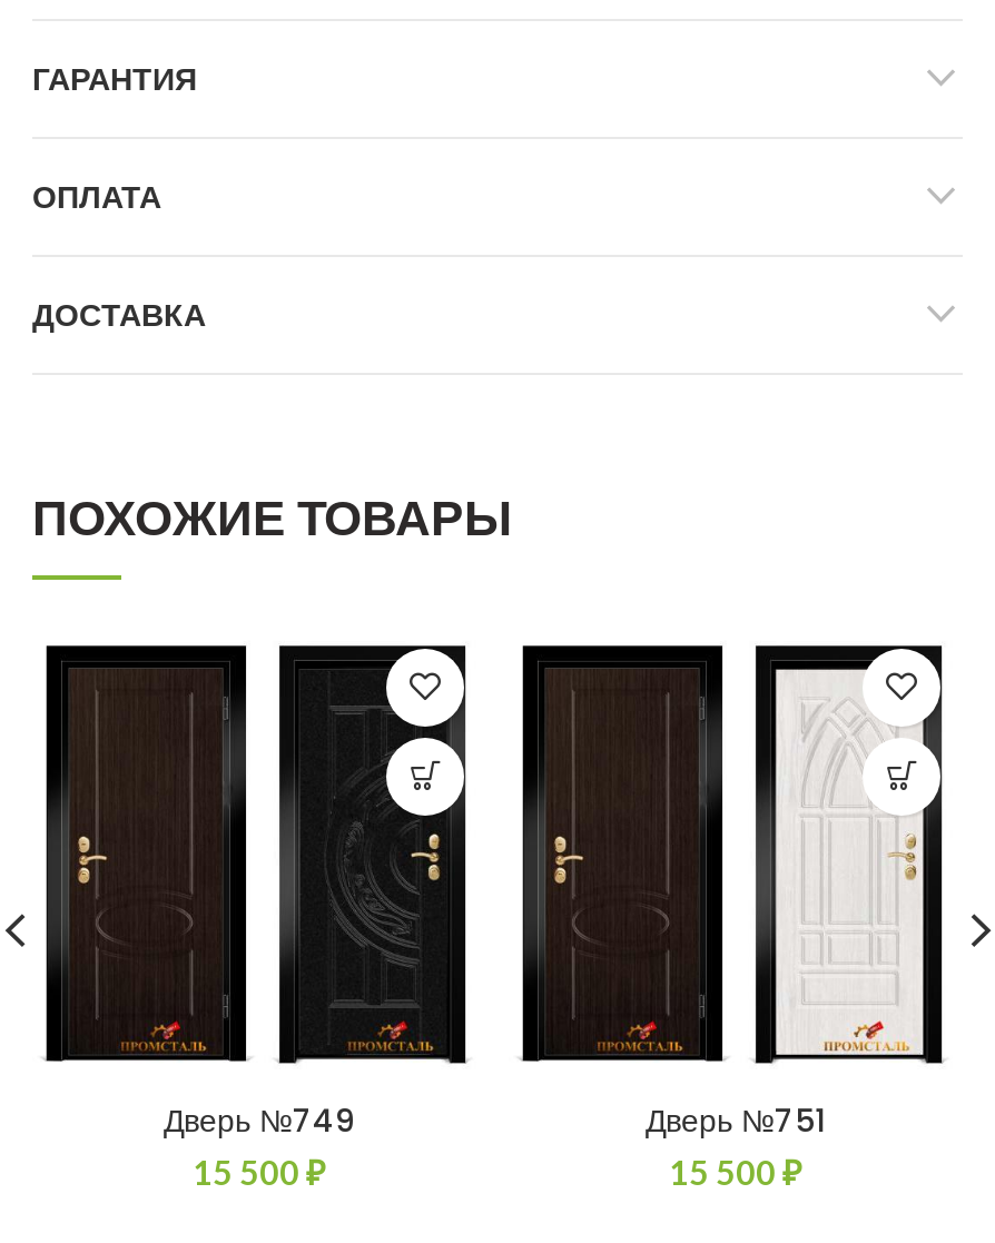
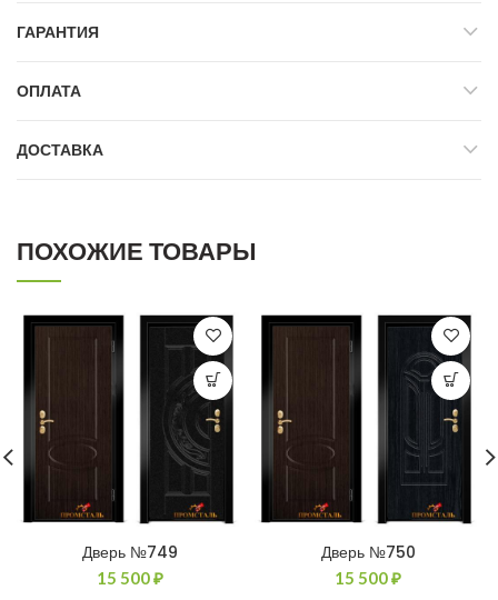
[646,667,925,1143] [image] | Дверь №751 -> [321,327,462,563] [image] | Дверь №750

